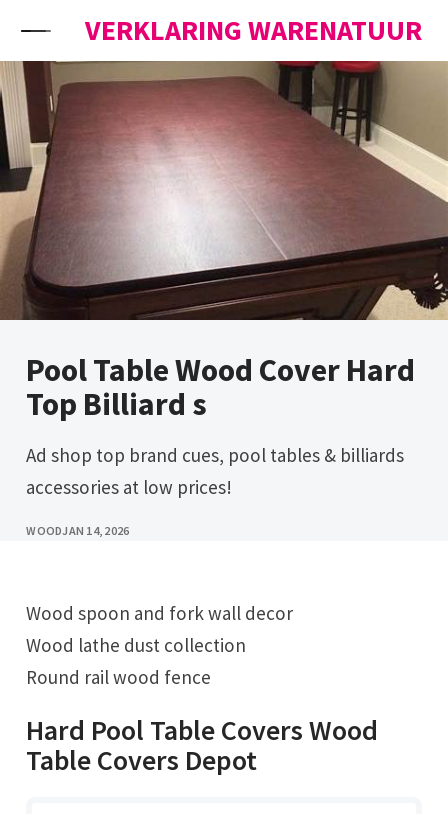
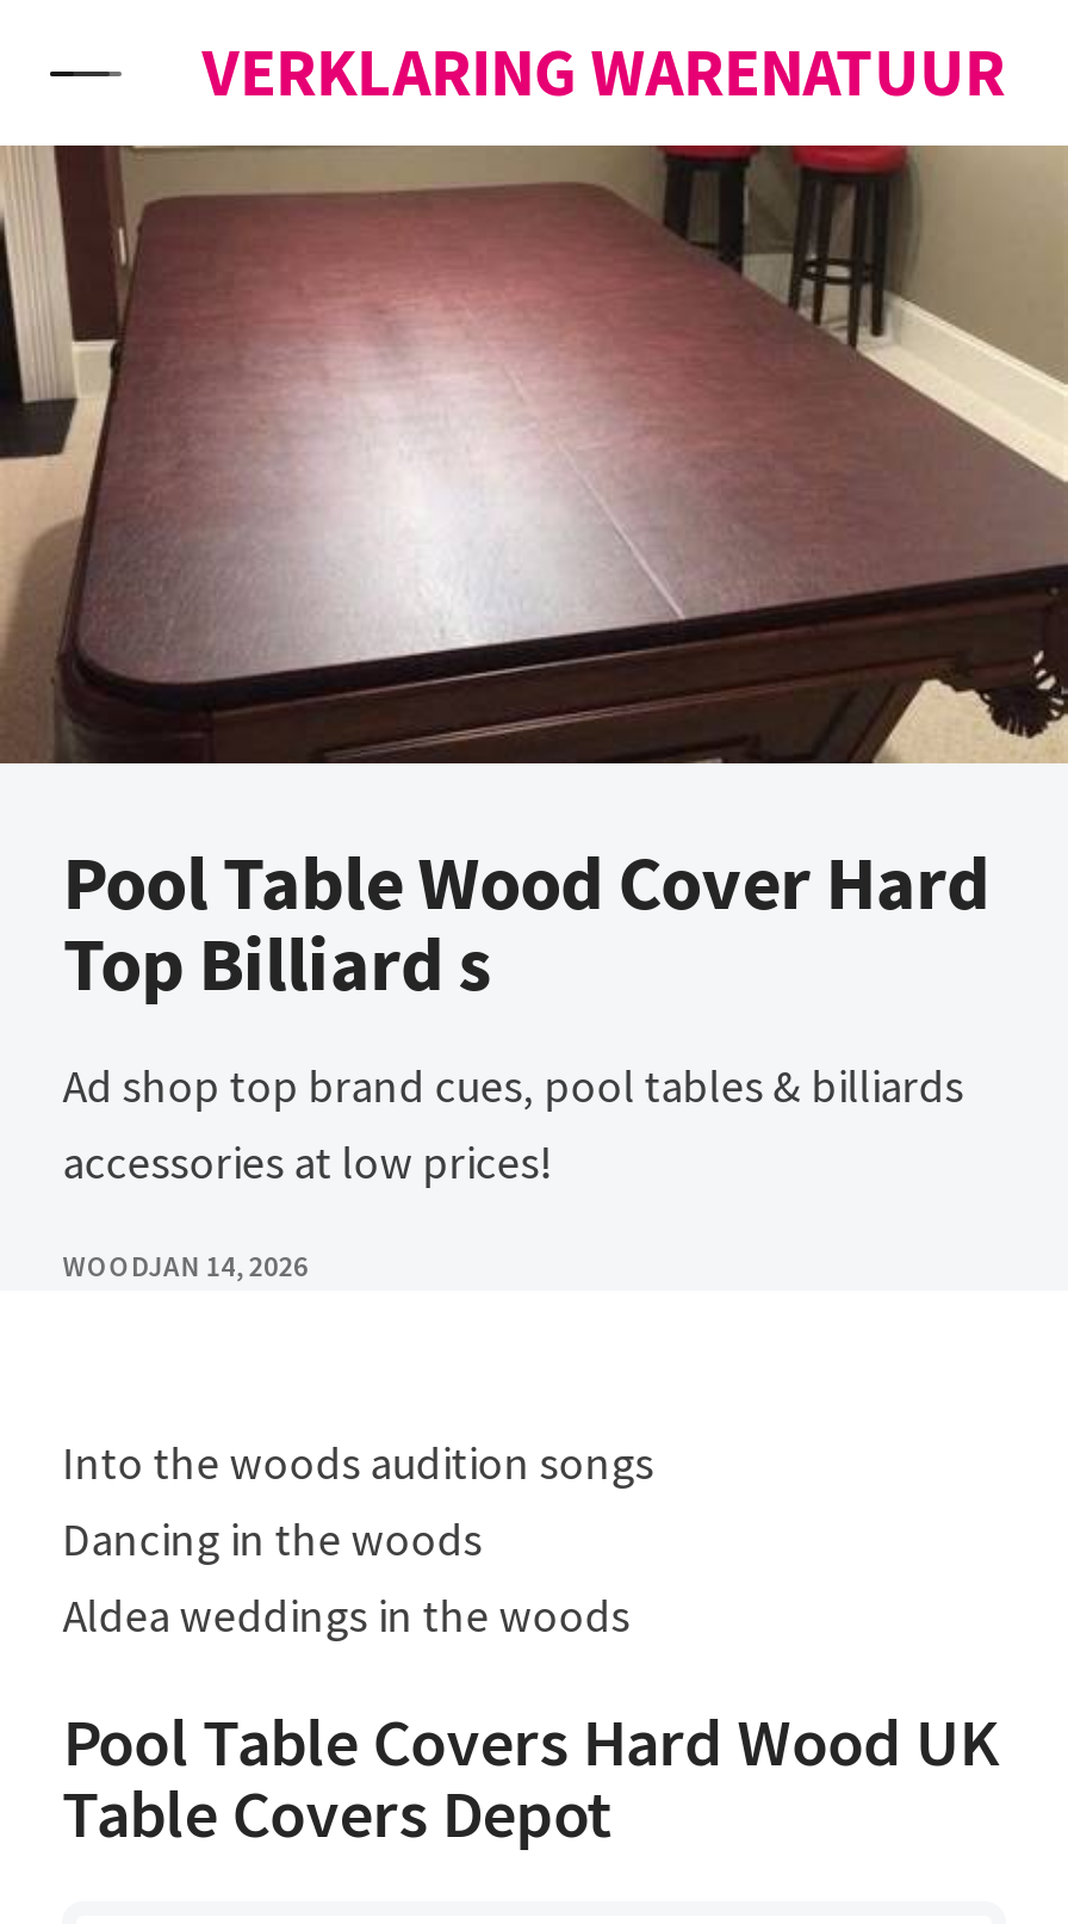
[26,601,293,689] Wood spoon and fork wall decor | Wood lathe dust collection | Round rail wood fence -> [63,1434,654,1643] Into the woods audition songs | Dancing in the woods | Aldea weddings in the woods
[26,712,378,748] Hard Pool Table Covers Wood -> [63,1699,1000,1785] Pool Table Covers Hard Wood UK

